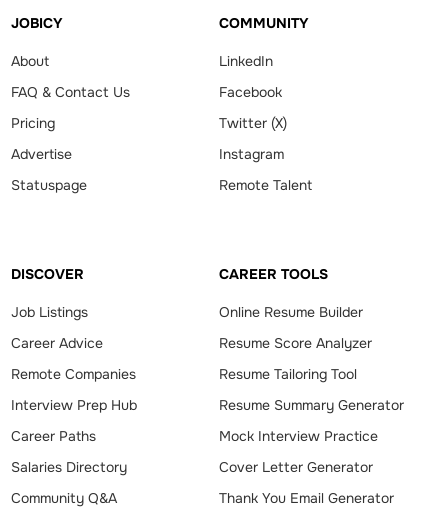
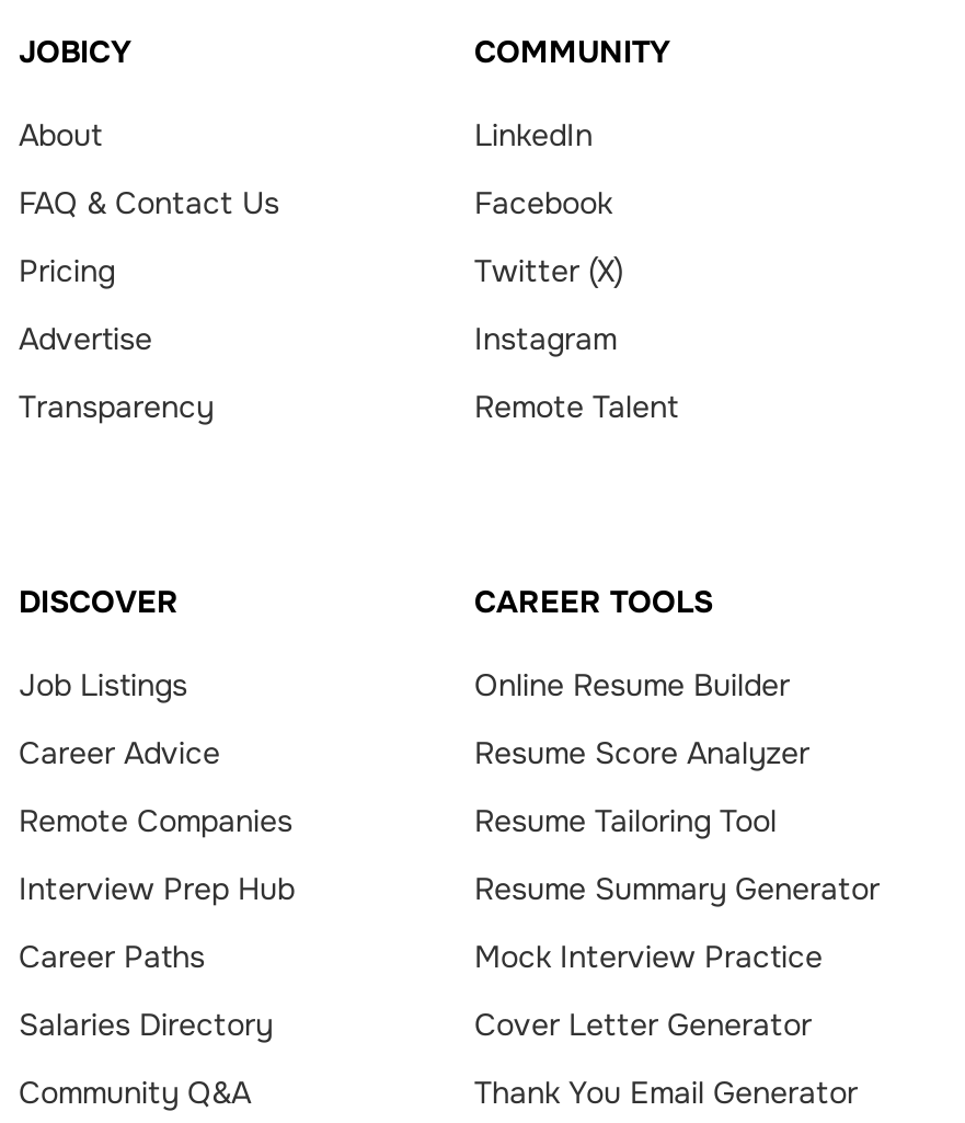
[11,176,87,194] Statuspage -> [19,387,214,427] Transparency

